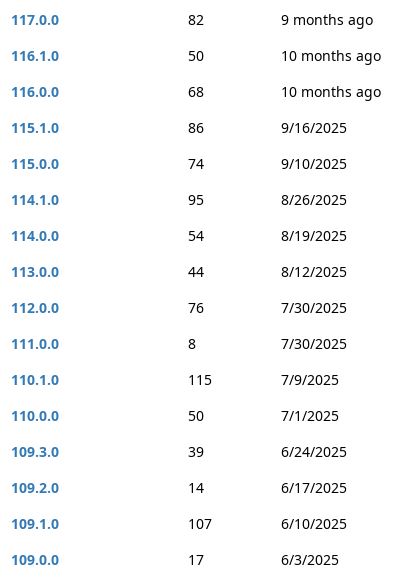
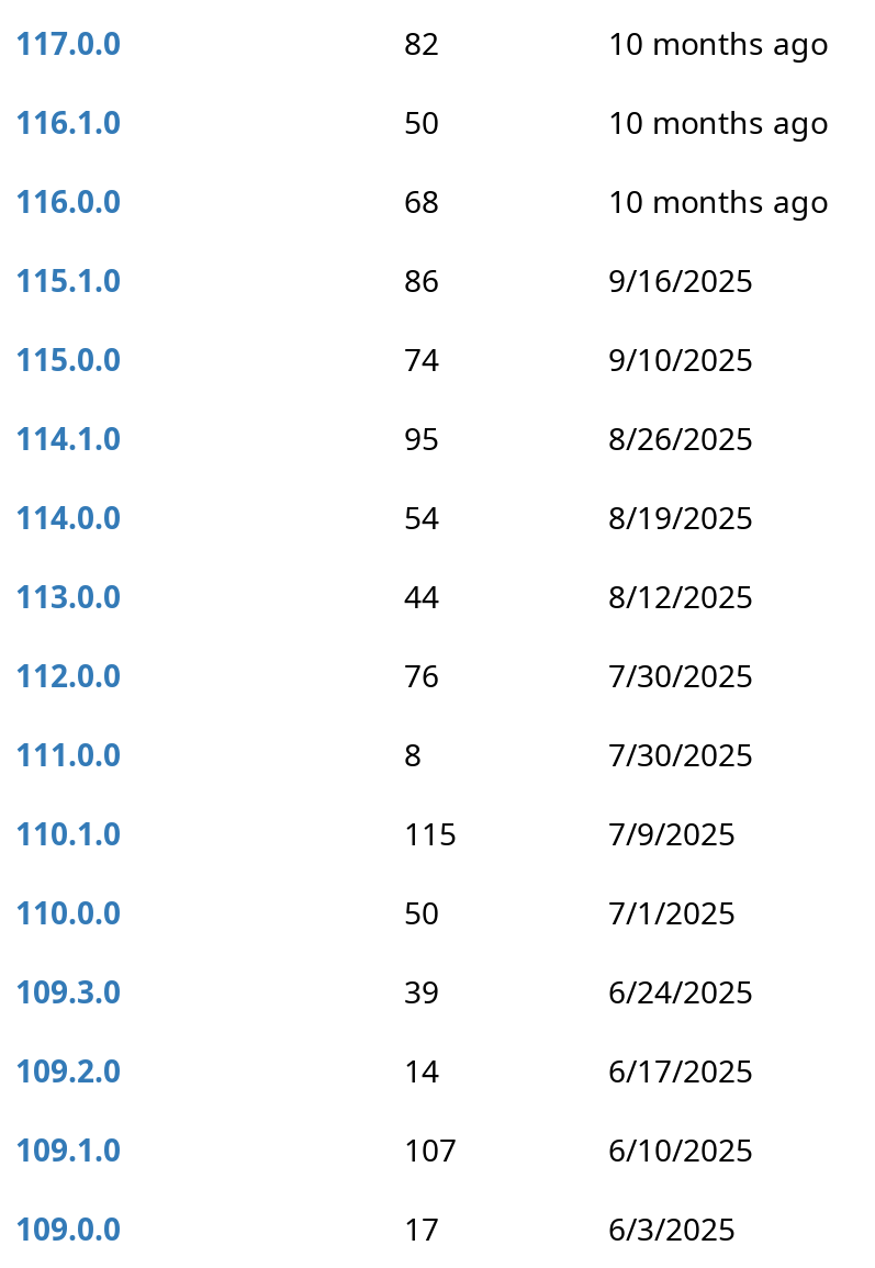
[281,10,373,29] 9 months ago -> [608,22,828,64] 10 months ago

